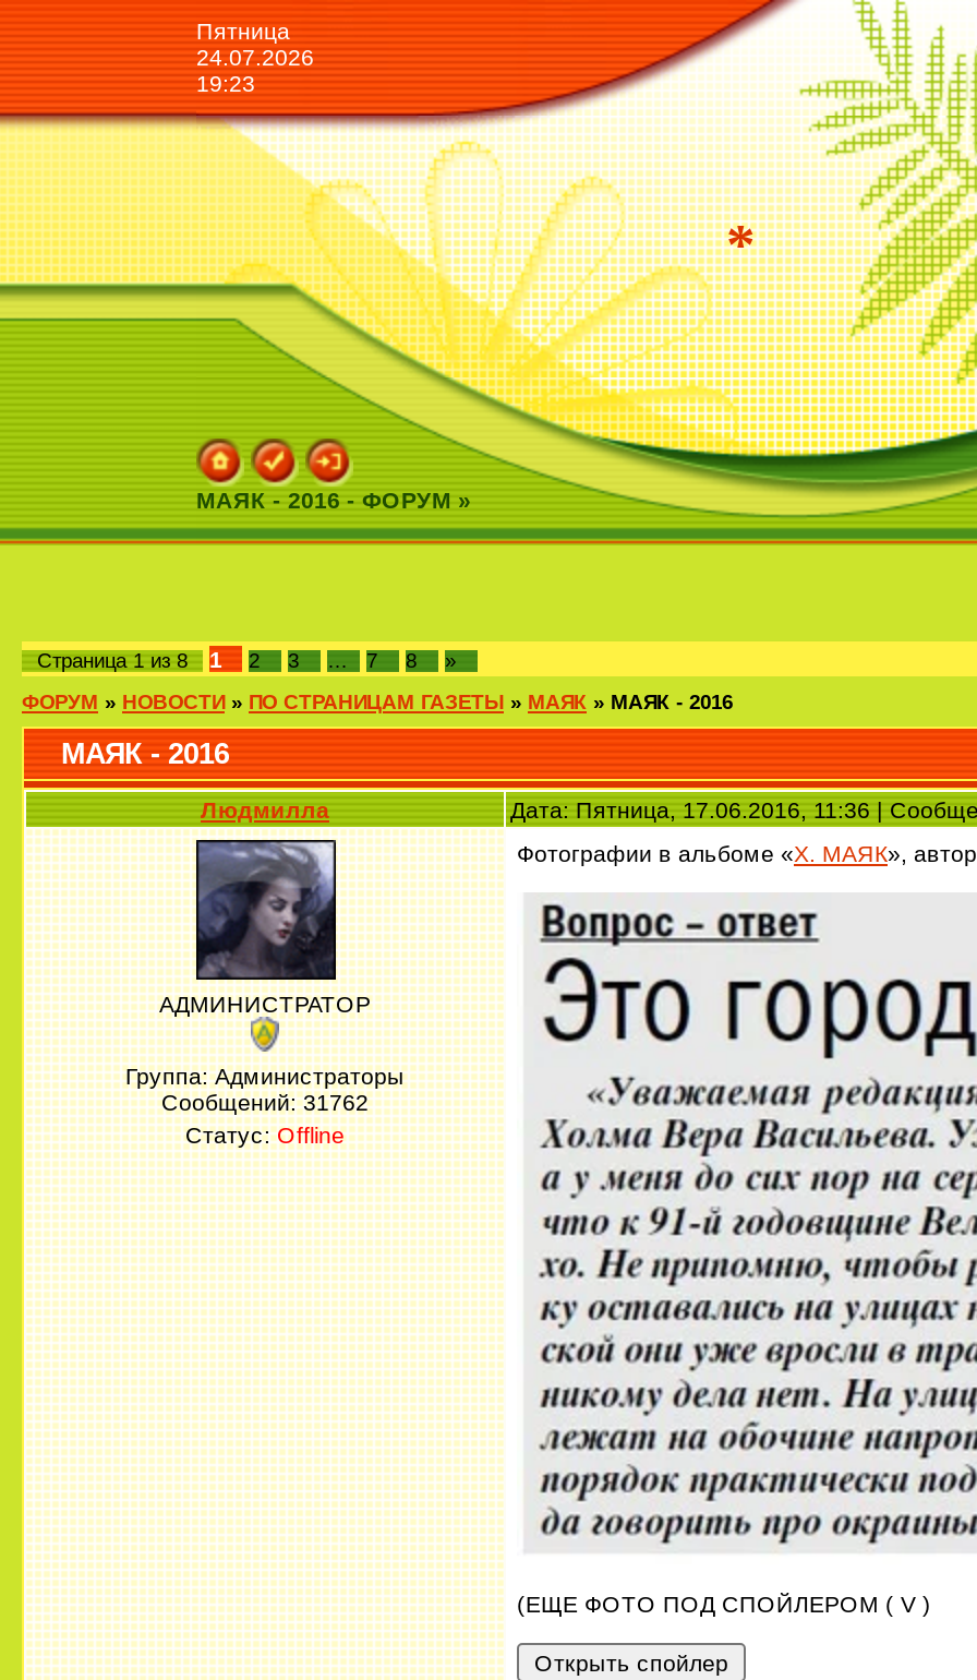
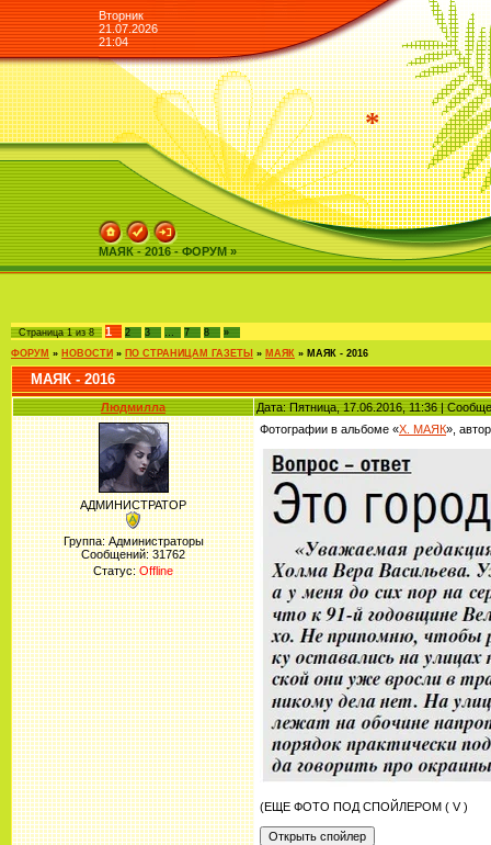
[196,17,314,96] Пятница | 24.07.2026 | 19:23 -> [99,9,158,48] Вторник | 21.07.2026 | 21:04

